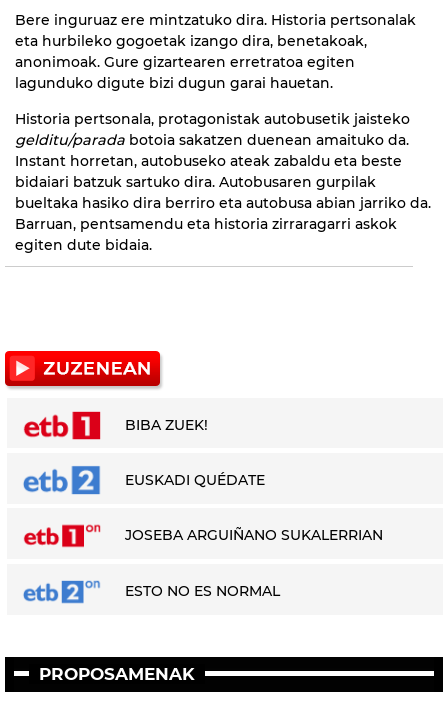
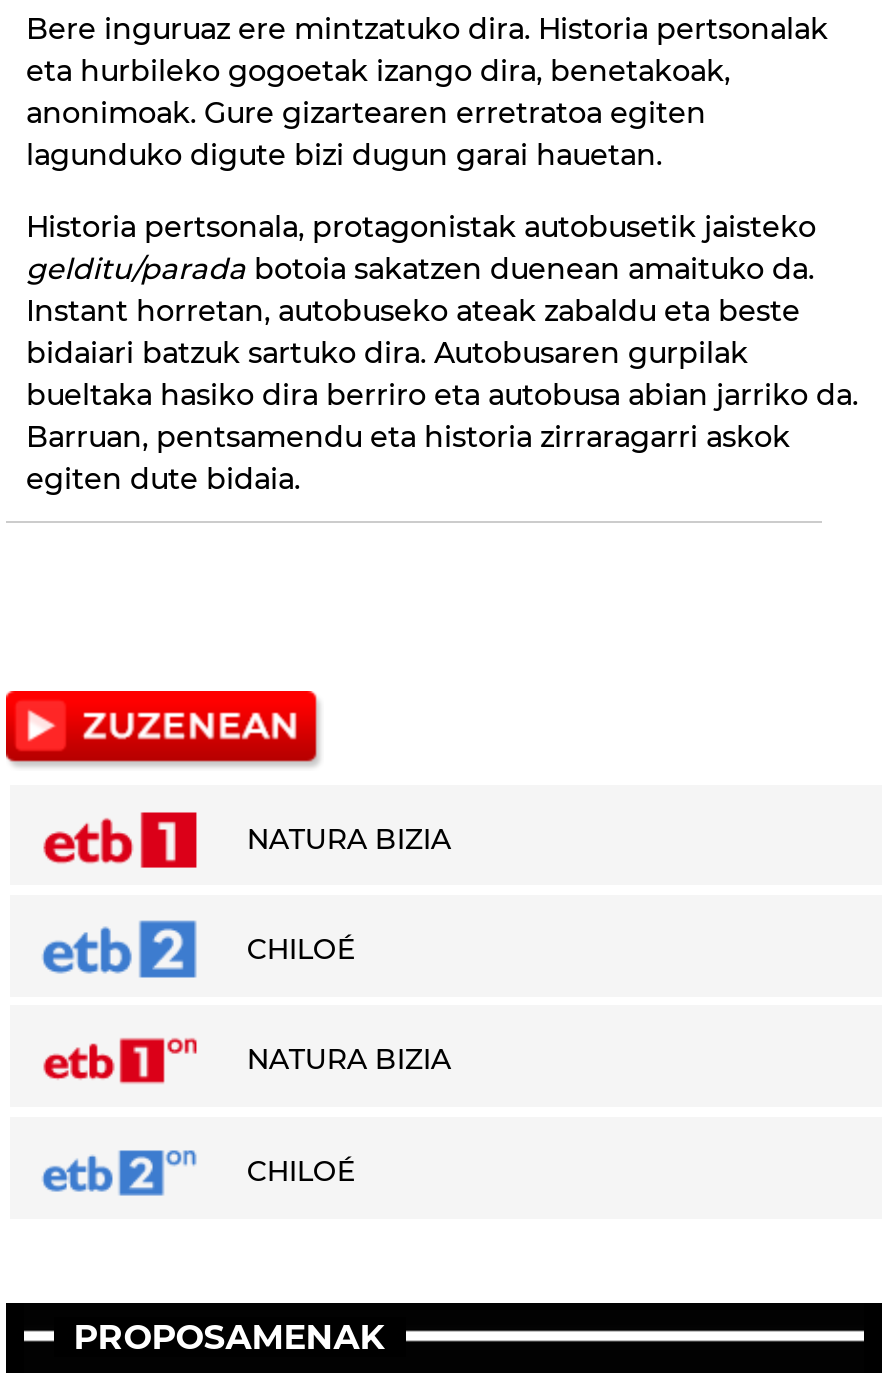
[125,416,208,434] BIBA ZUEK! -> [247,821,451,857] NATURA BIZIA
[125,471,265,489] EUSKADI QUÉDATE -> [247,931,355,967] CHILOÉ
[125,526,383,544] JOSEBA ARGUIÑANO SUKALERRIAN -> [247,1042,451,1078] NATURA BIZIA
[125,582,280,600] ESTO NO ES NORMAL -> [247,1153,355,1189] CHILOÉ

